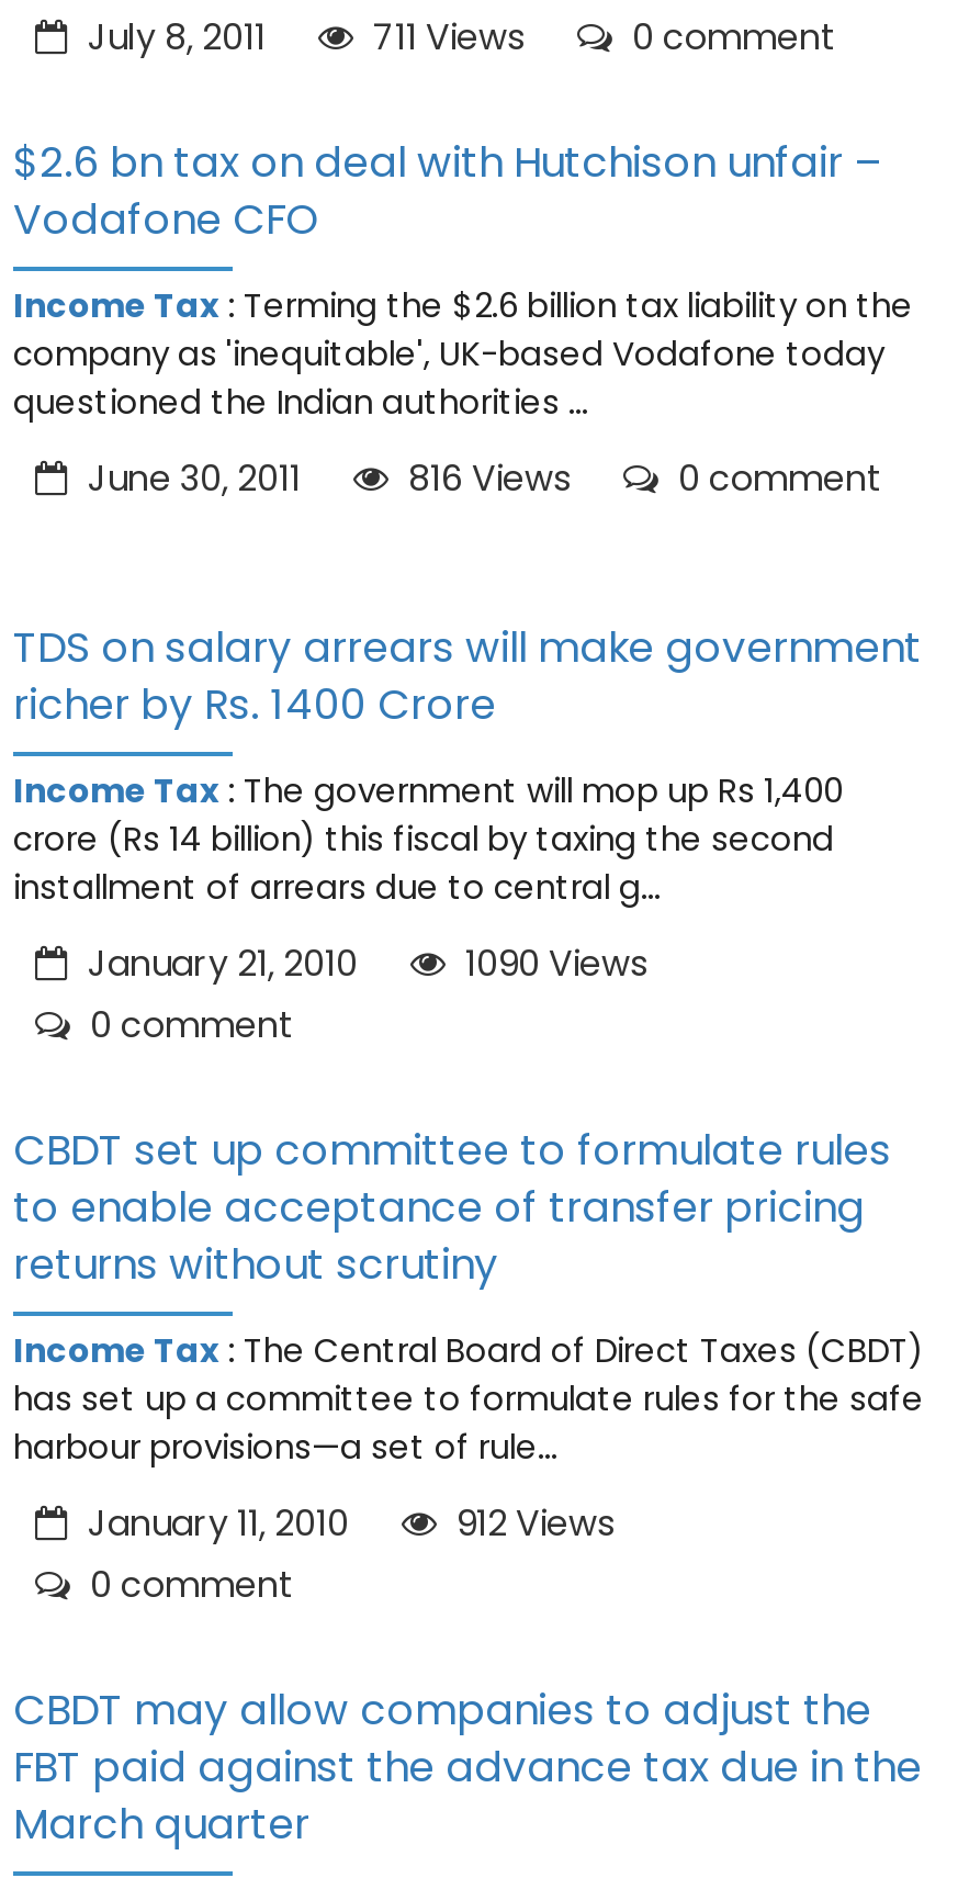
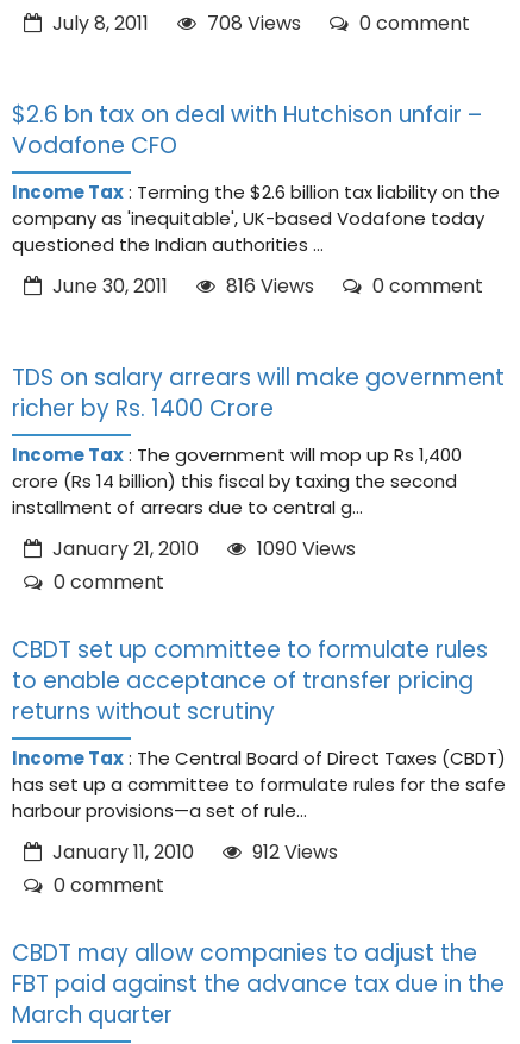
[79,12,836,63] July 8, 2011 711 Views 0 comment -> [48,10,470,37] July 8, 2011 708 Views 0 comment

